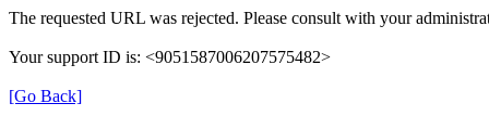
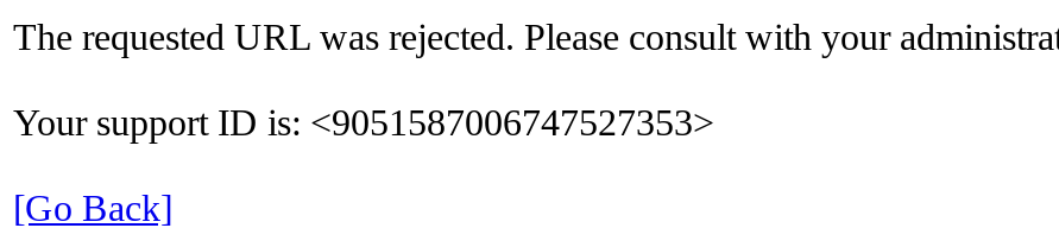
[9,48,331,66] Your support ID is: <9051587006207575482> -> [13,102,714,142] Your support ID is: <9051587006747527353>

